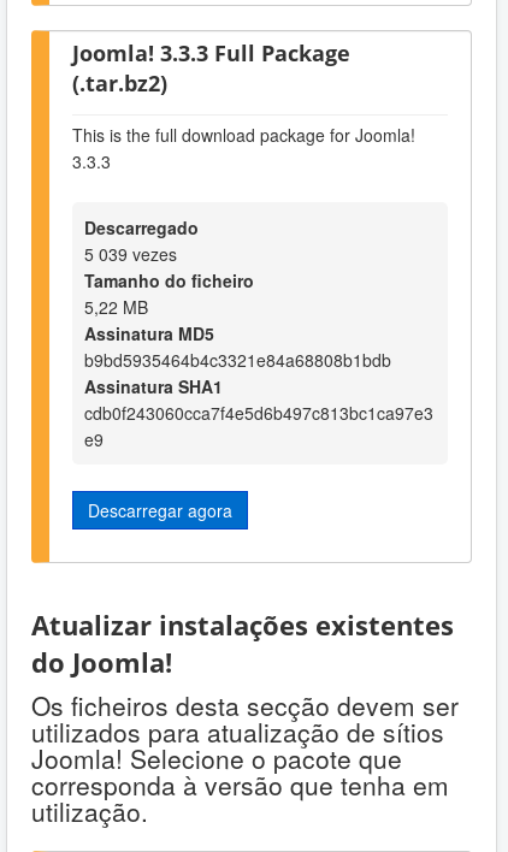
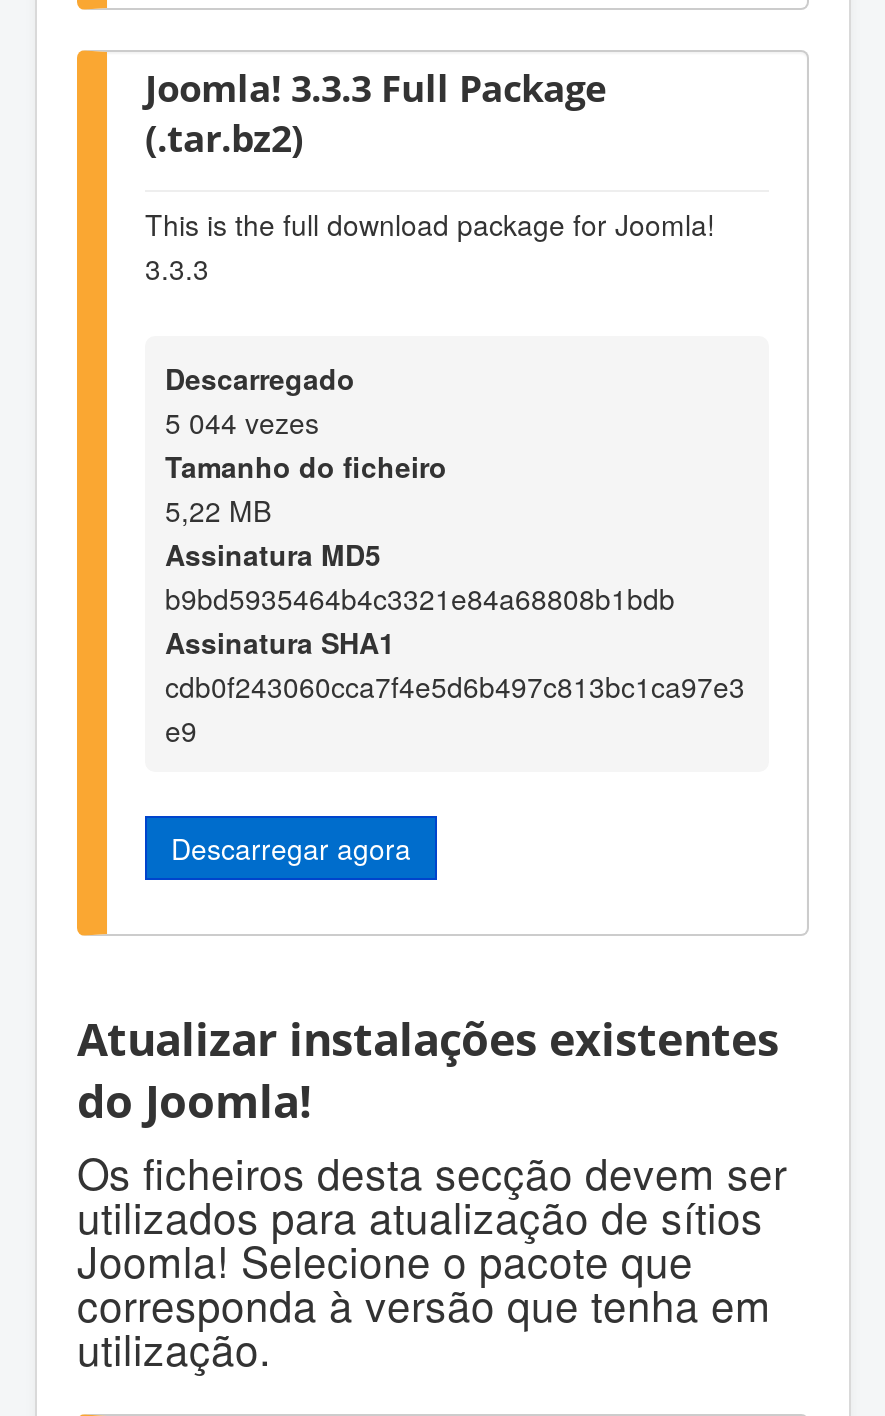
[84,241,177,265] 5 039 vezes -> [165,401,319,441] 5 044 vezes

